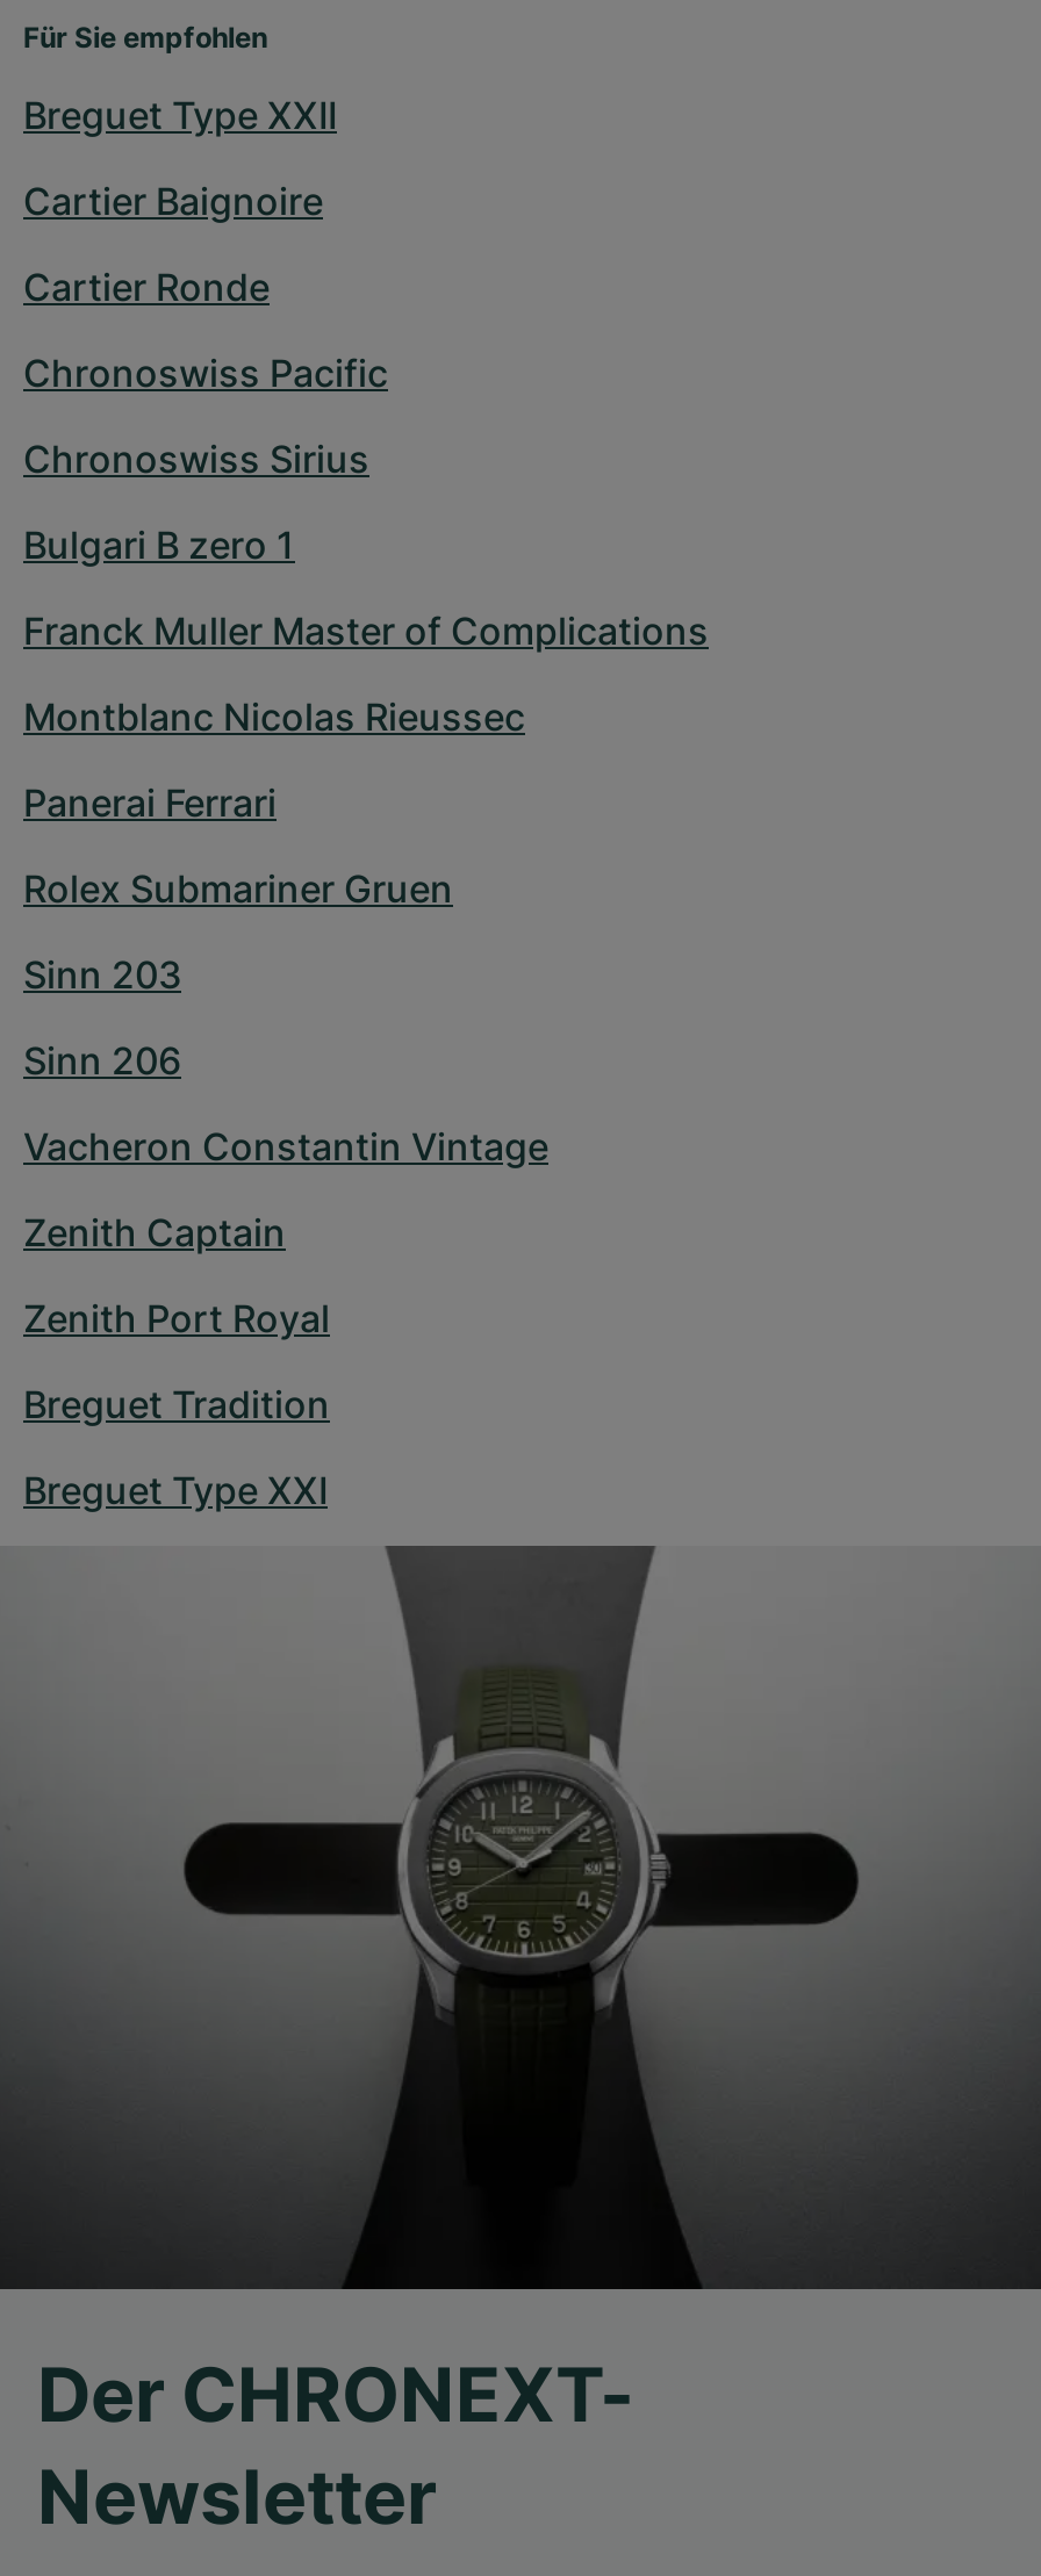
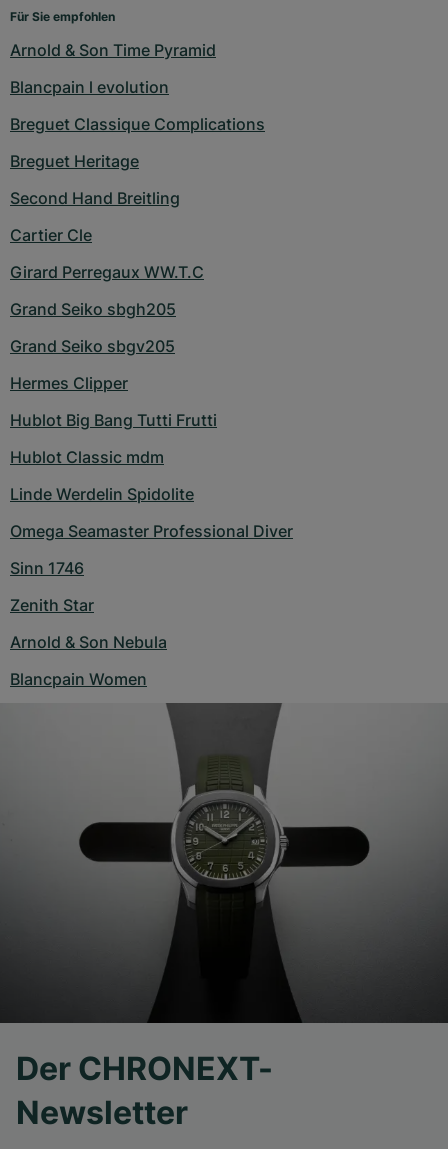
[23,92,709,1513] Breguet Type XXII | Cartier Baignoire | Cartier Ronde | Chronoswiss Pacific | Chronoswiss Sirius | Bulgari B zero 1 | Franck Muller Master of Complications | Montblanc Nicolas Rieussec | Panerai Ferrari | Rolex Submariner Gruen | Sinn 203 | Sinn 206 | Vacheron Constantin Vintage | Zenith Captain | Zenith Port Royal | Breguet Tradition | Breguet Type XXI -> [10,40,293,689] Arnold & Son Time Pyramid | Blancpain l evolution | Breguet Classique Complications | Breguet Heritage | Second Hand Breitling | Cartier Cle | Girard Perregaux WW.T.C | Grand Seiko sbgh205 | Grand Seiko sbgv205 | Hermes Clipper | Hublot Big Bang Tutti Frutti | Hublot Classic mdm | Linde Werdelin Spidolite | Omega Seamaster Professional Diver | Sinn 1746 | Zenith Star | Arnold & Son Nebula | Blancpain Women

